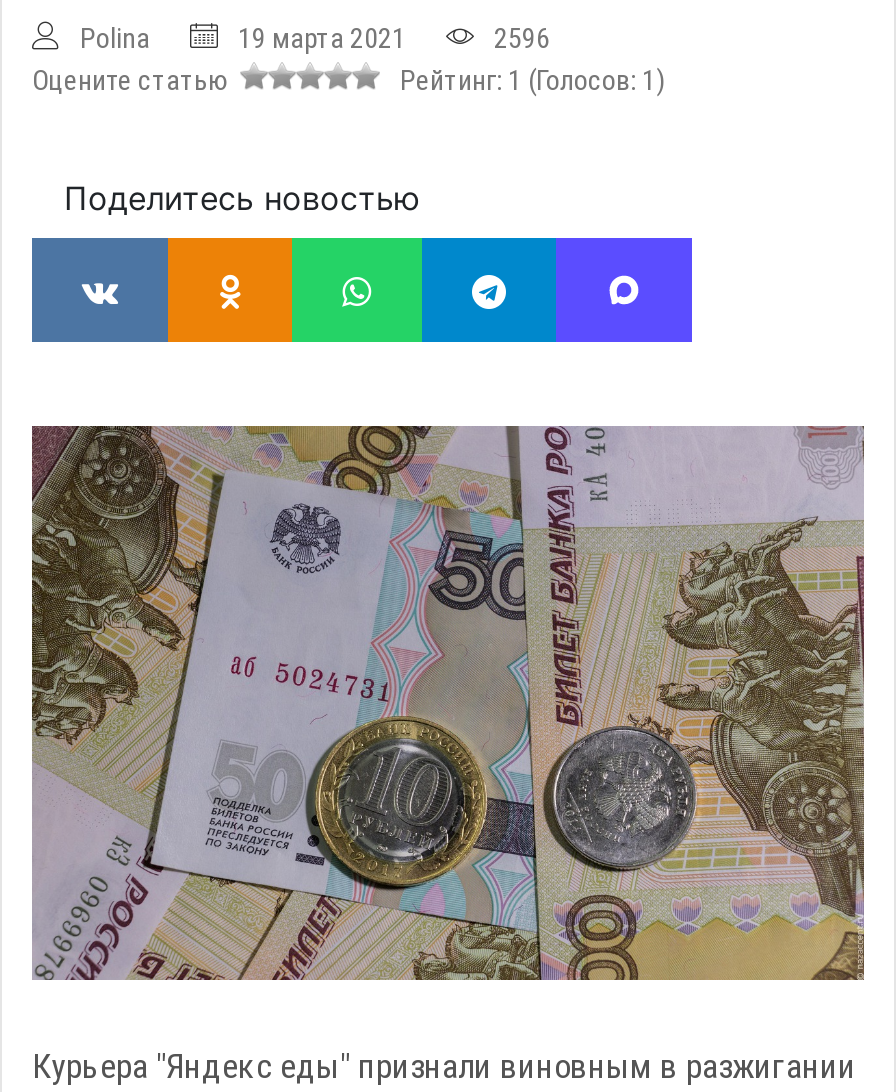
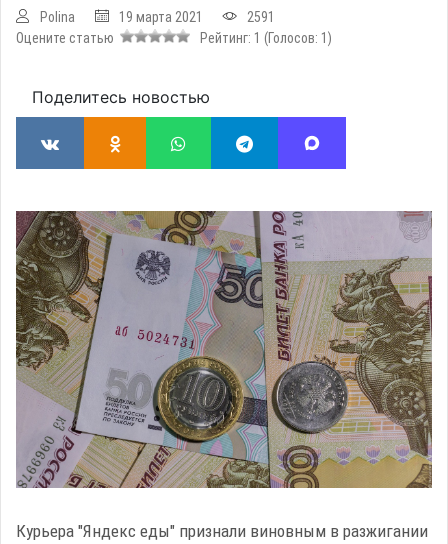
[494,22,550,54] 2596 -> [247,9,275,25] 2591

